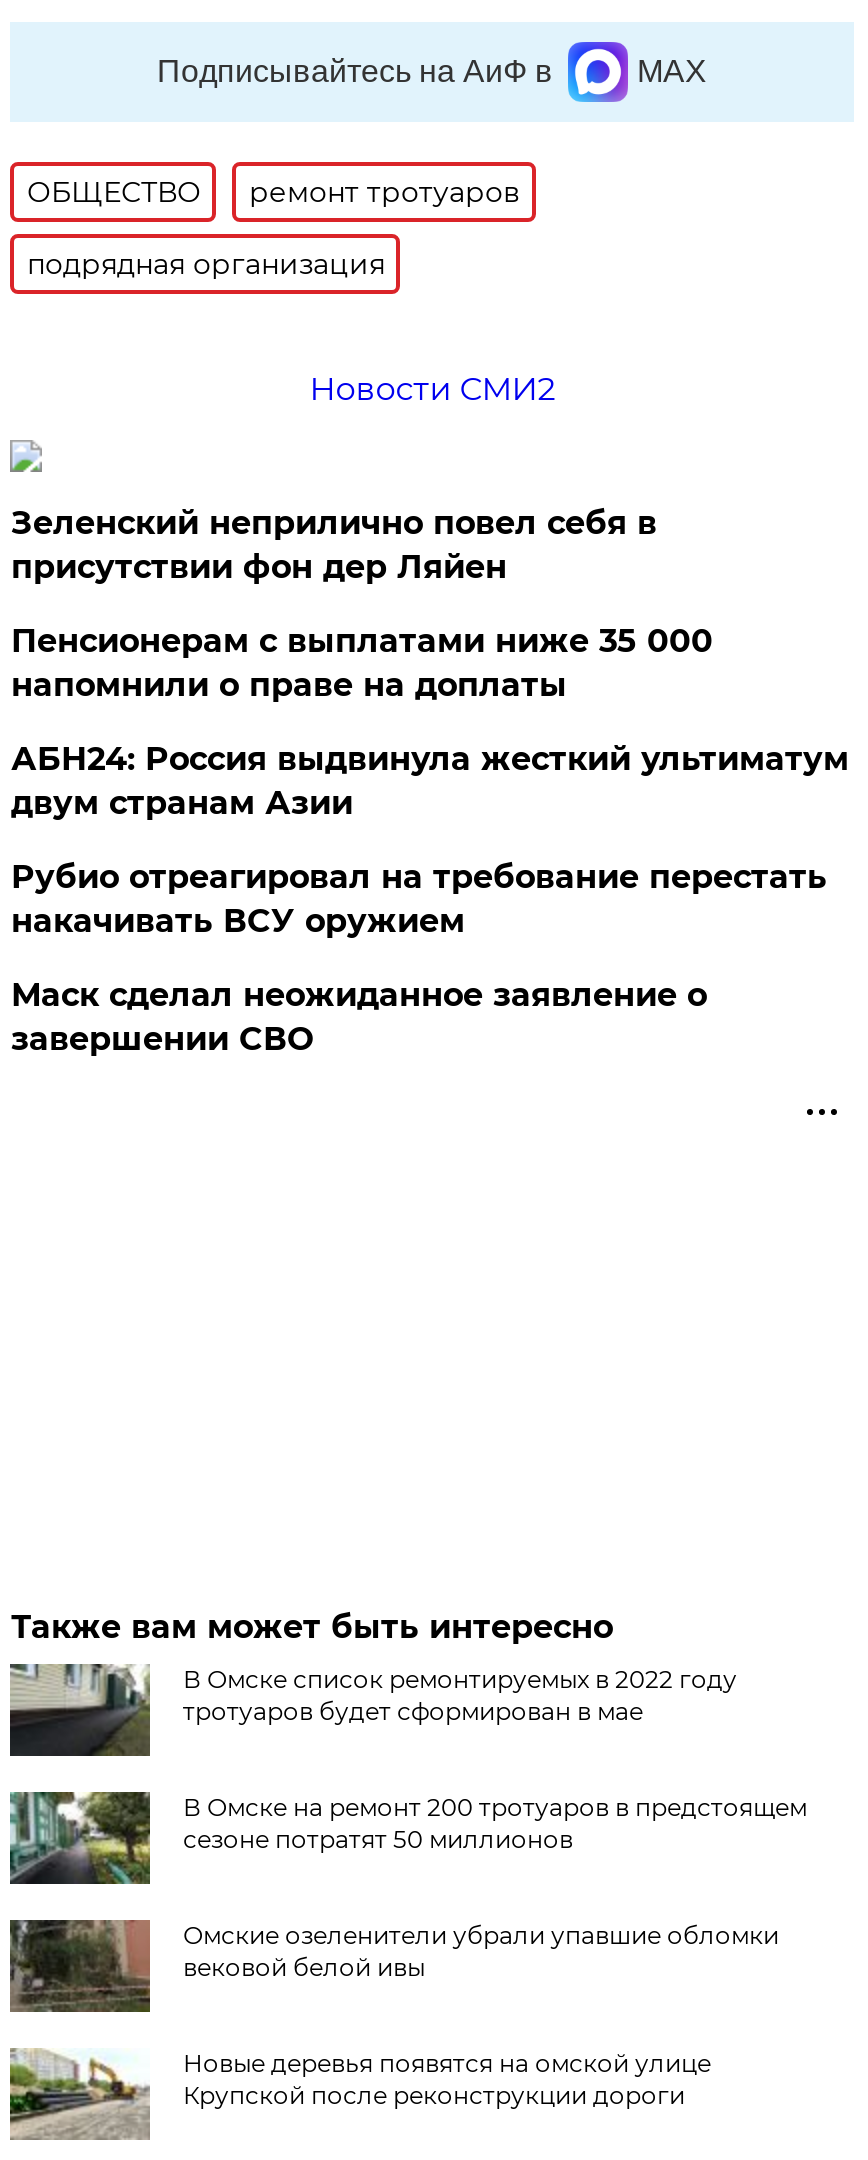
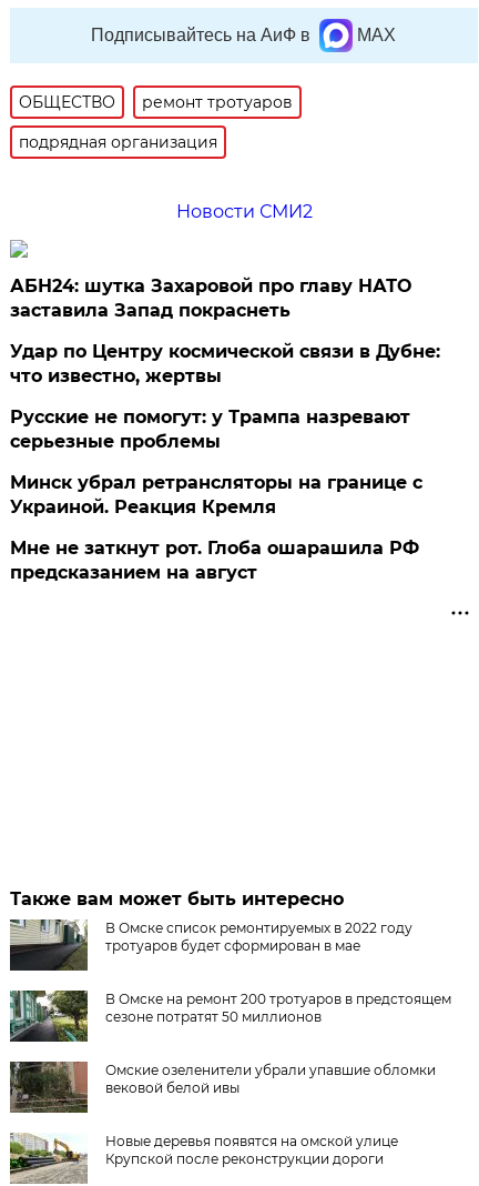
[11,504,657,586] Зеленский неприлично повел cебя в | присутствии фон дер Ляйен -> [10,275,412,321] АБН24: шутка Захаровой про главу НАТО | заставила Запад покраснеть
[11,622,713,704] Пенсионерам с выплатами ниже 35 000 | напомнили о праве на доплаты -> [10,341,441,386] Удар по Центру космической связи в Дубне: | что известно, жертвы
[11,740,849,822] АБН24: Россия выдвинула жесткий ультиматум | двум странам Азии -> [10,406,411,452] Русские не помогут: у Трампа назревают | серьезные проблемы
[11,858,827,940] Рубио отреагировал на требование перестать | накачивать ВСУ оружием -> [10,472,423,517] Минск убрал ретрансляторы на границе с | Украиной. Реакция Кремля
[11,976,707,1058] Маск сделал неожиданное заявление о | завершении СВО -> [10,537,420,583] Мне не заткнут рот. Глоба ошарашила РФ | предсказанием на август

